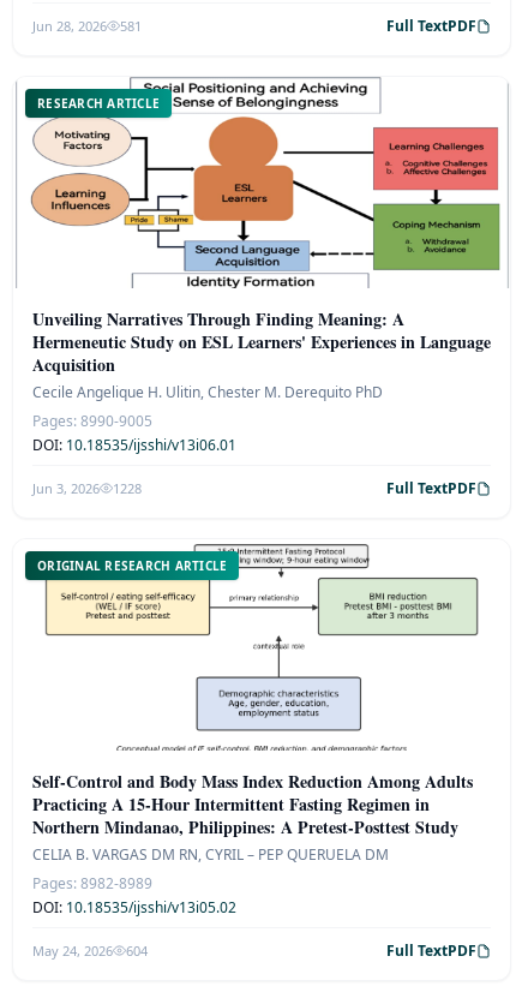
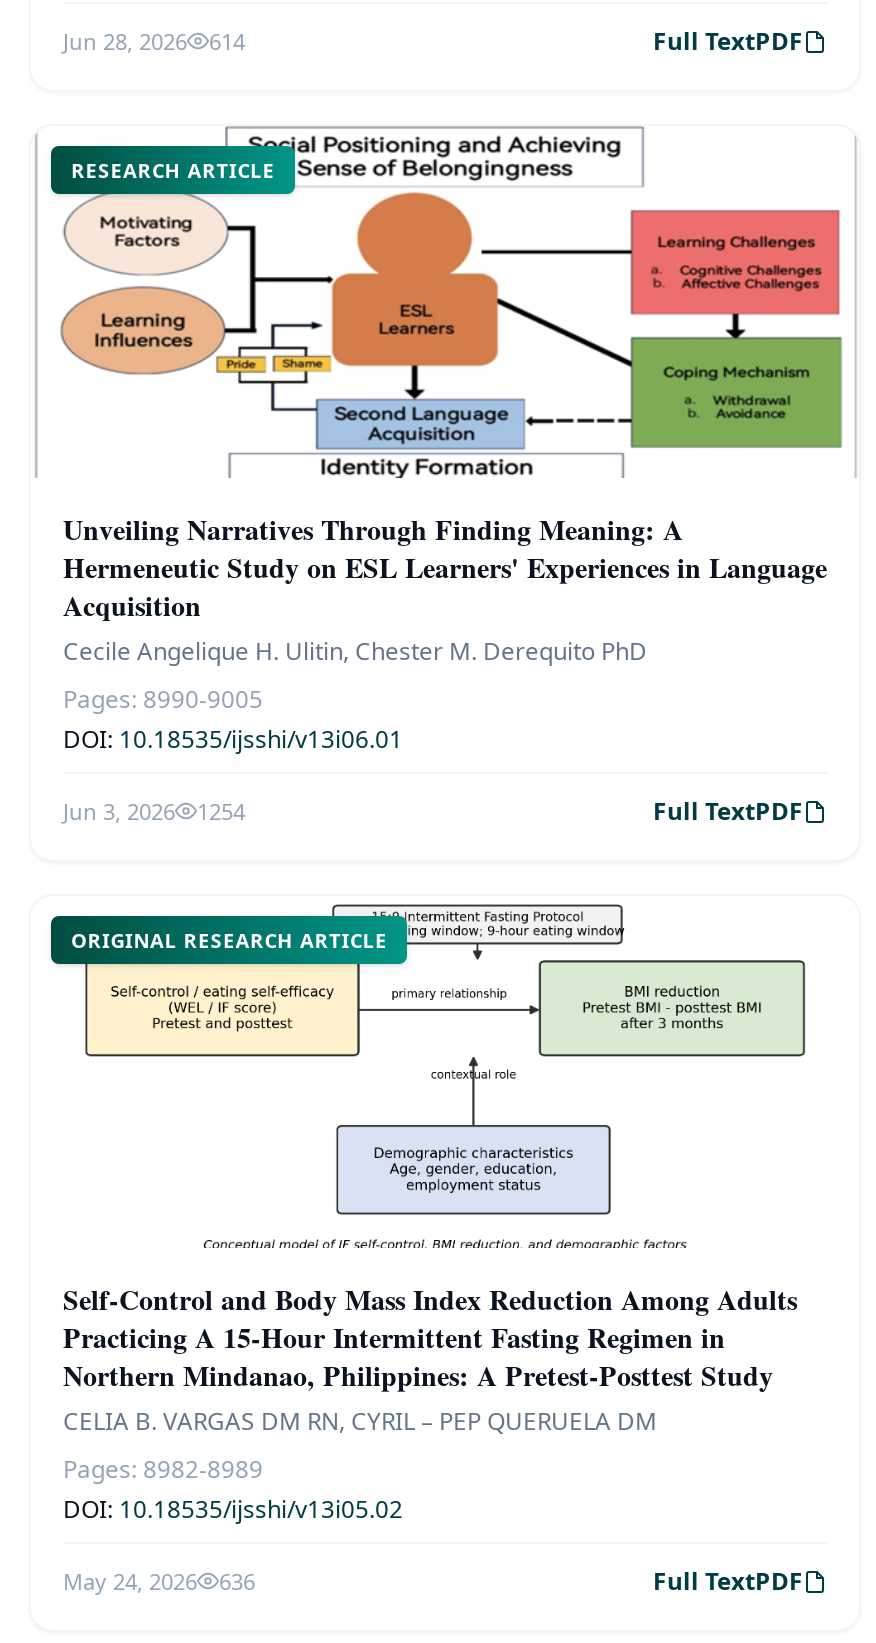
[32,17,142,35] Jun 28, 2026 581 -> [63,27,245,57] Jun 28, 2026 614
[32,480,142,498] Jun 3, 2026 1228 -> [63,797,245,827] Jun 3, 2026 1254
[32,942,148,960] May 24, 2026 604 -> [63,1567,255,1597] May 24, 2026 636

